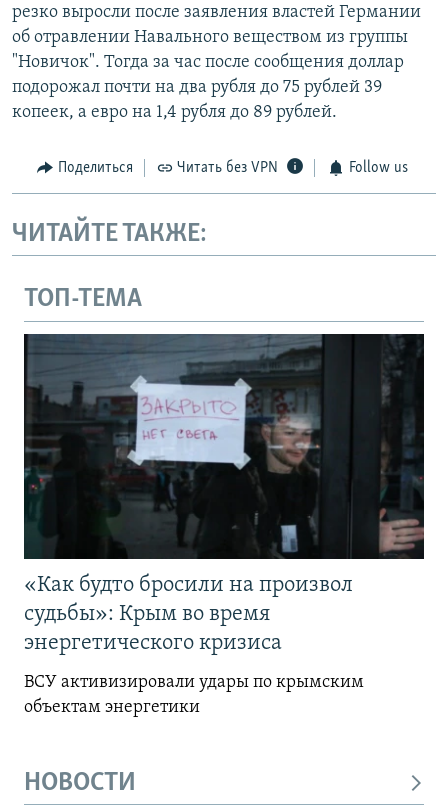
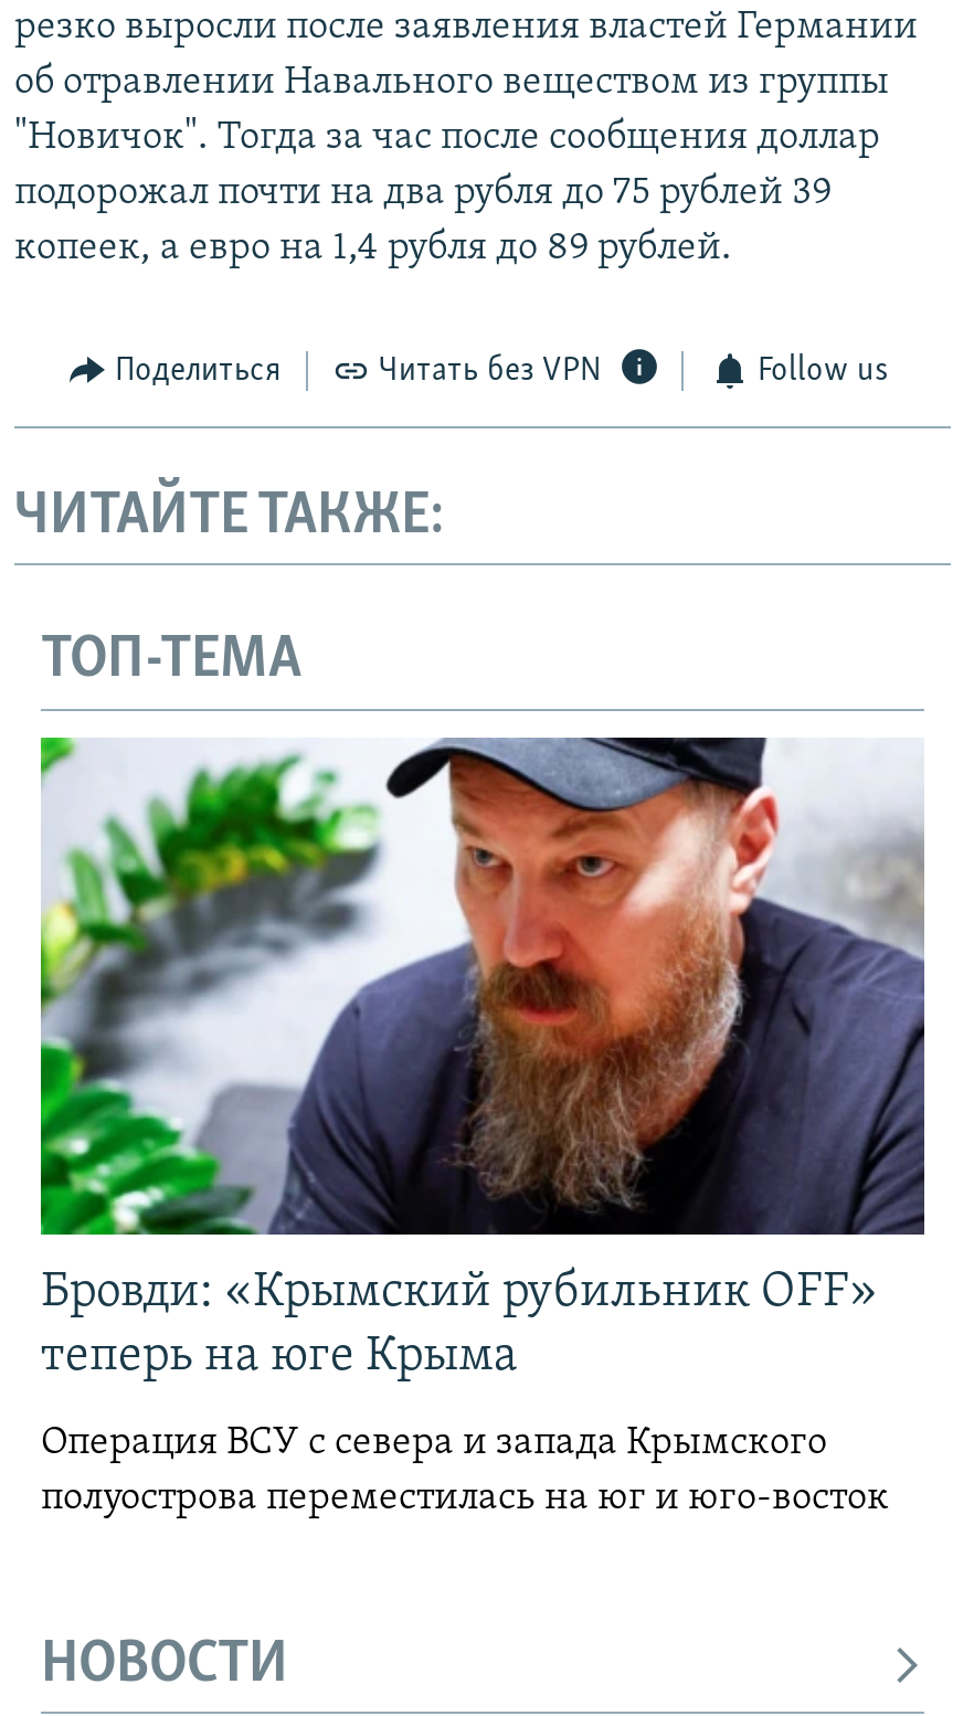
[23,333,425,655] [image] | «Как будто бросили на произвол | судьбы»: Крым во время | энергетического кризиса -> [39,735,927,1382] [image] | Бровди: «Крымский рубильник OFF» | теперь на юге Крыма
[24,673,364,717] ВСУ активизировали удары по крымским | объектам энергетики -> [41,1422,889,1519] Операция ВСУ с севера и запада Крымского | полуострова переместилась на юг и юго-восток

